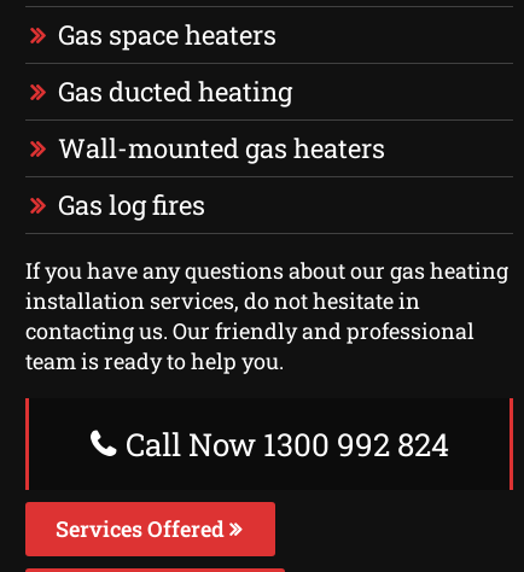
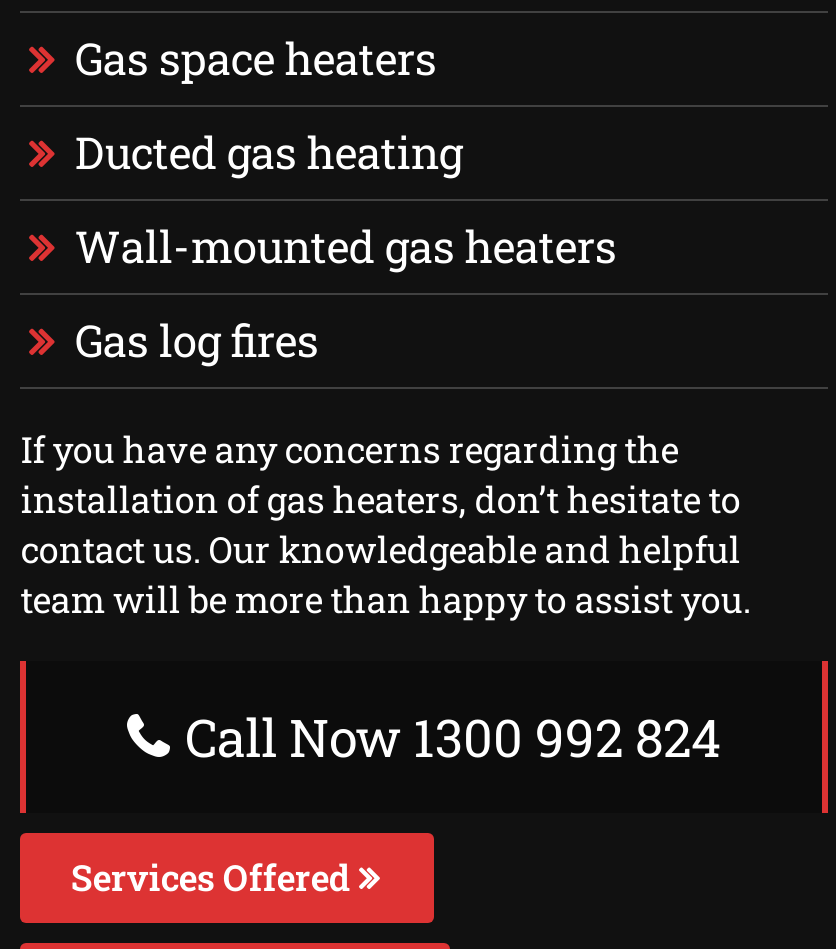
[58,74,293,109] Gas ducted heating -> [75,123,463,181] Ducted gas heating
[26,256,509,375] If you have any questions about our gas heating | installation services, do not hesitate in | contacting us. Our friendly and professional | team is ready to help you. -> [21,425,751,623] If you have any concerns regarding the | installation of gas heaters, don’t hesitate to | contact us. Our knowledgeable and helpful | team will be more than happy to assist you.

